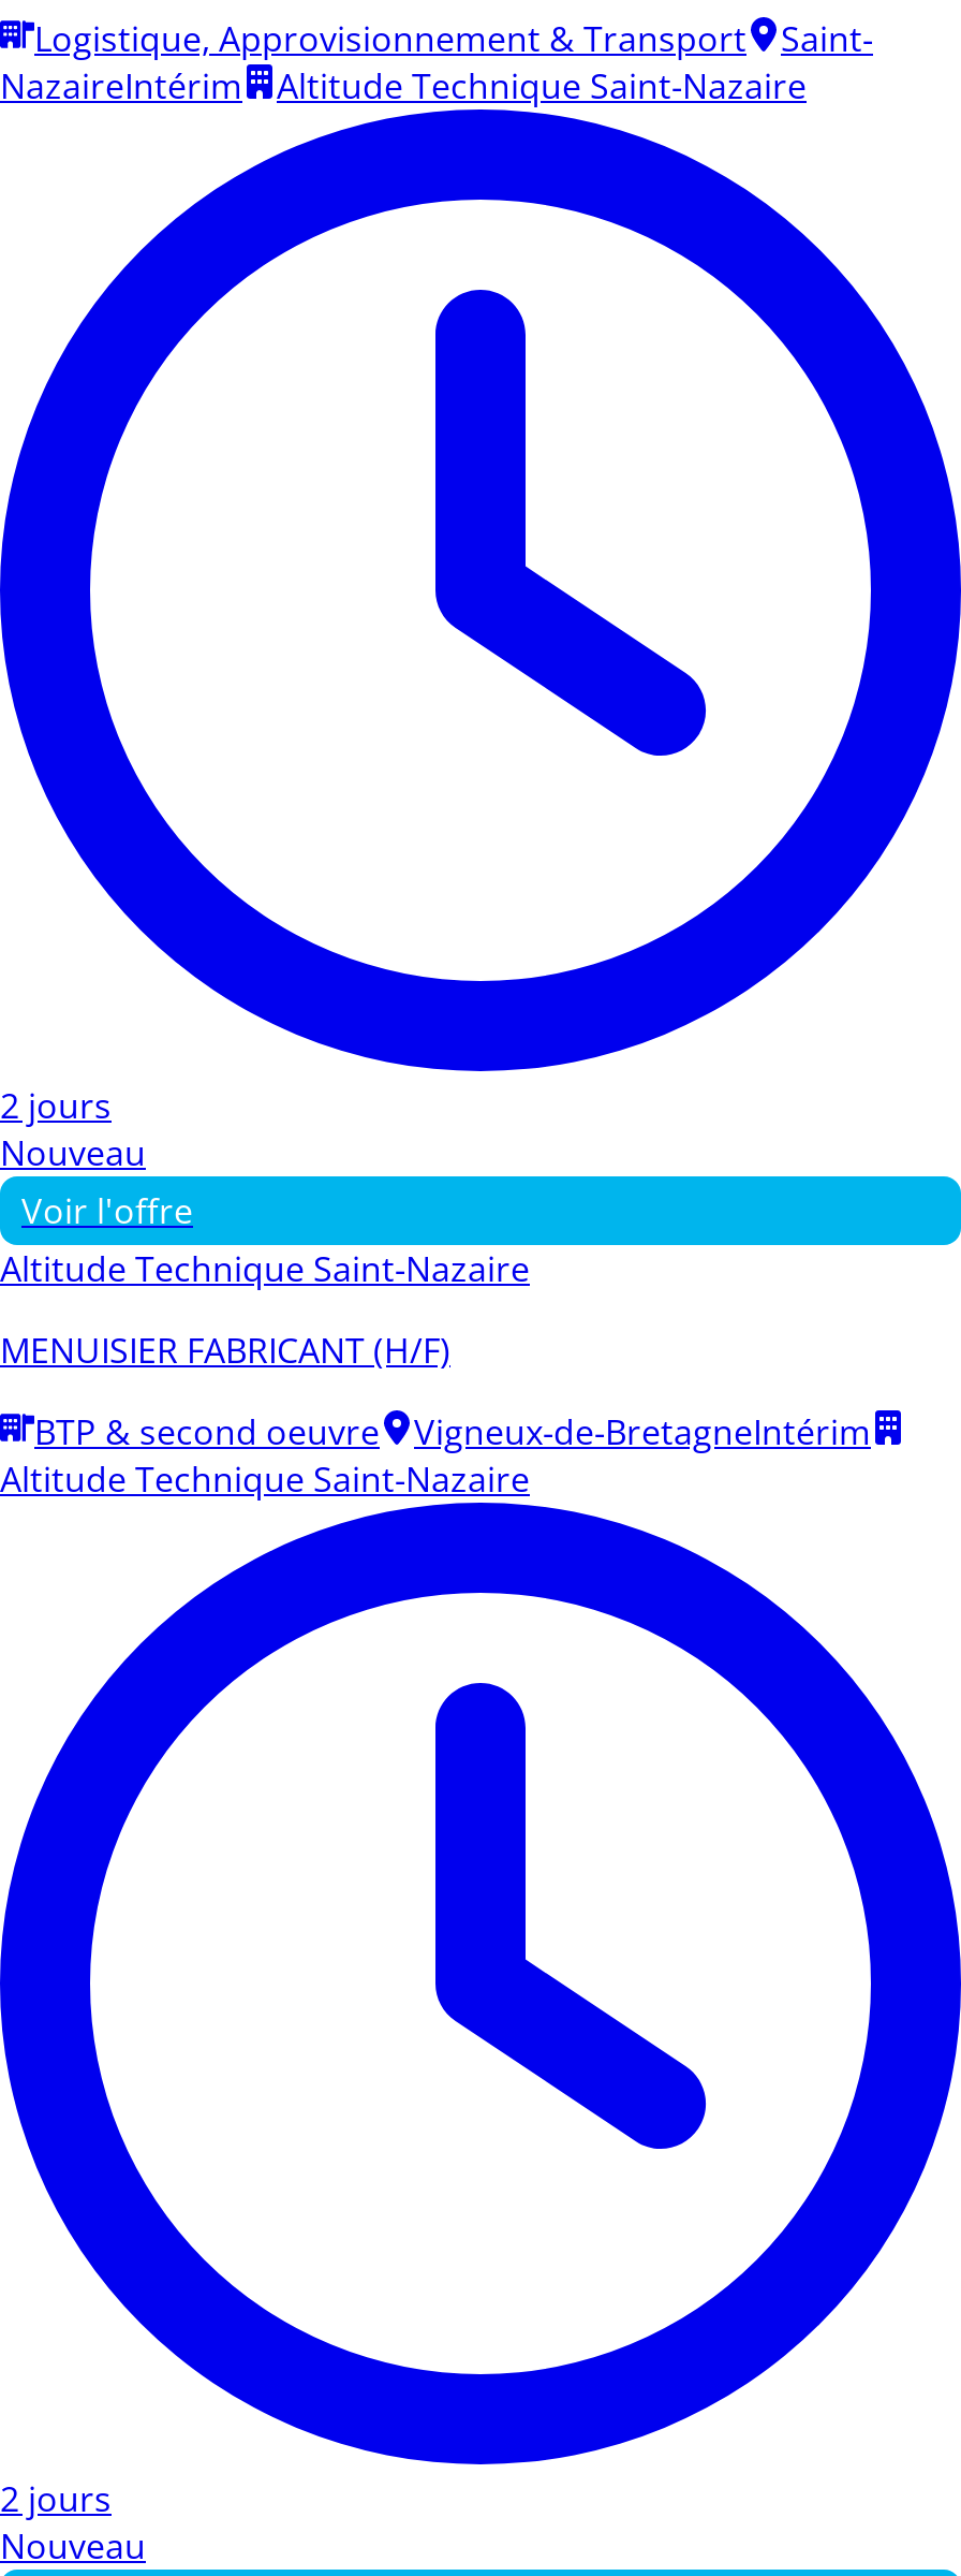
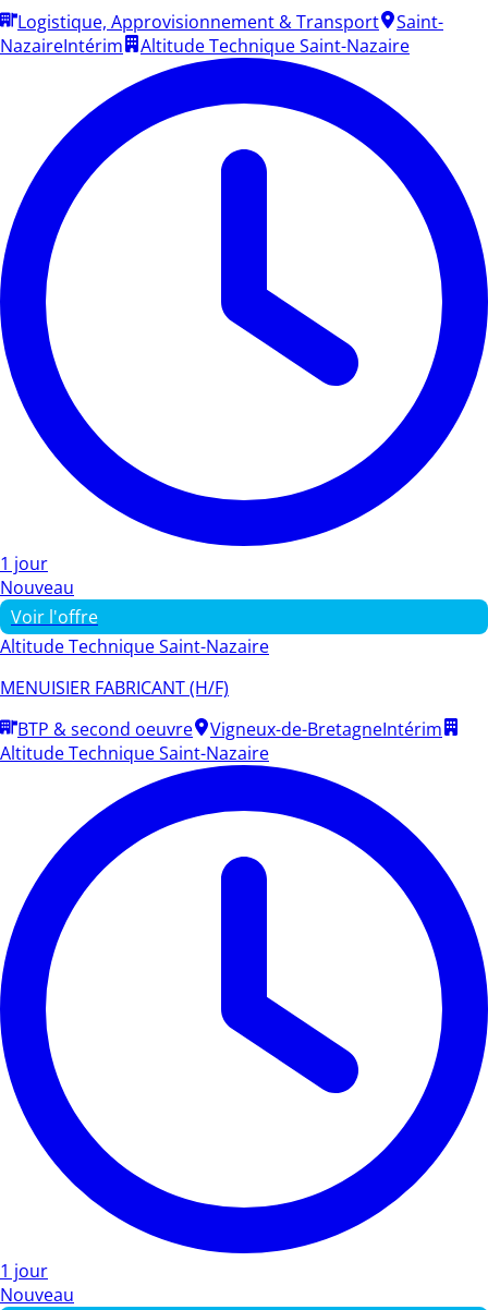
[0,1081,112,1129] 2 jours -> [0,551,48,575] 1 jour
[0,2475,112,2522] 2 jours -> [0,1259,48,1283] 1 jour

